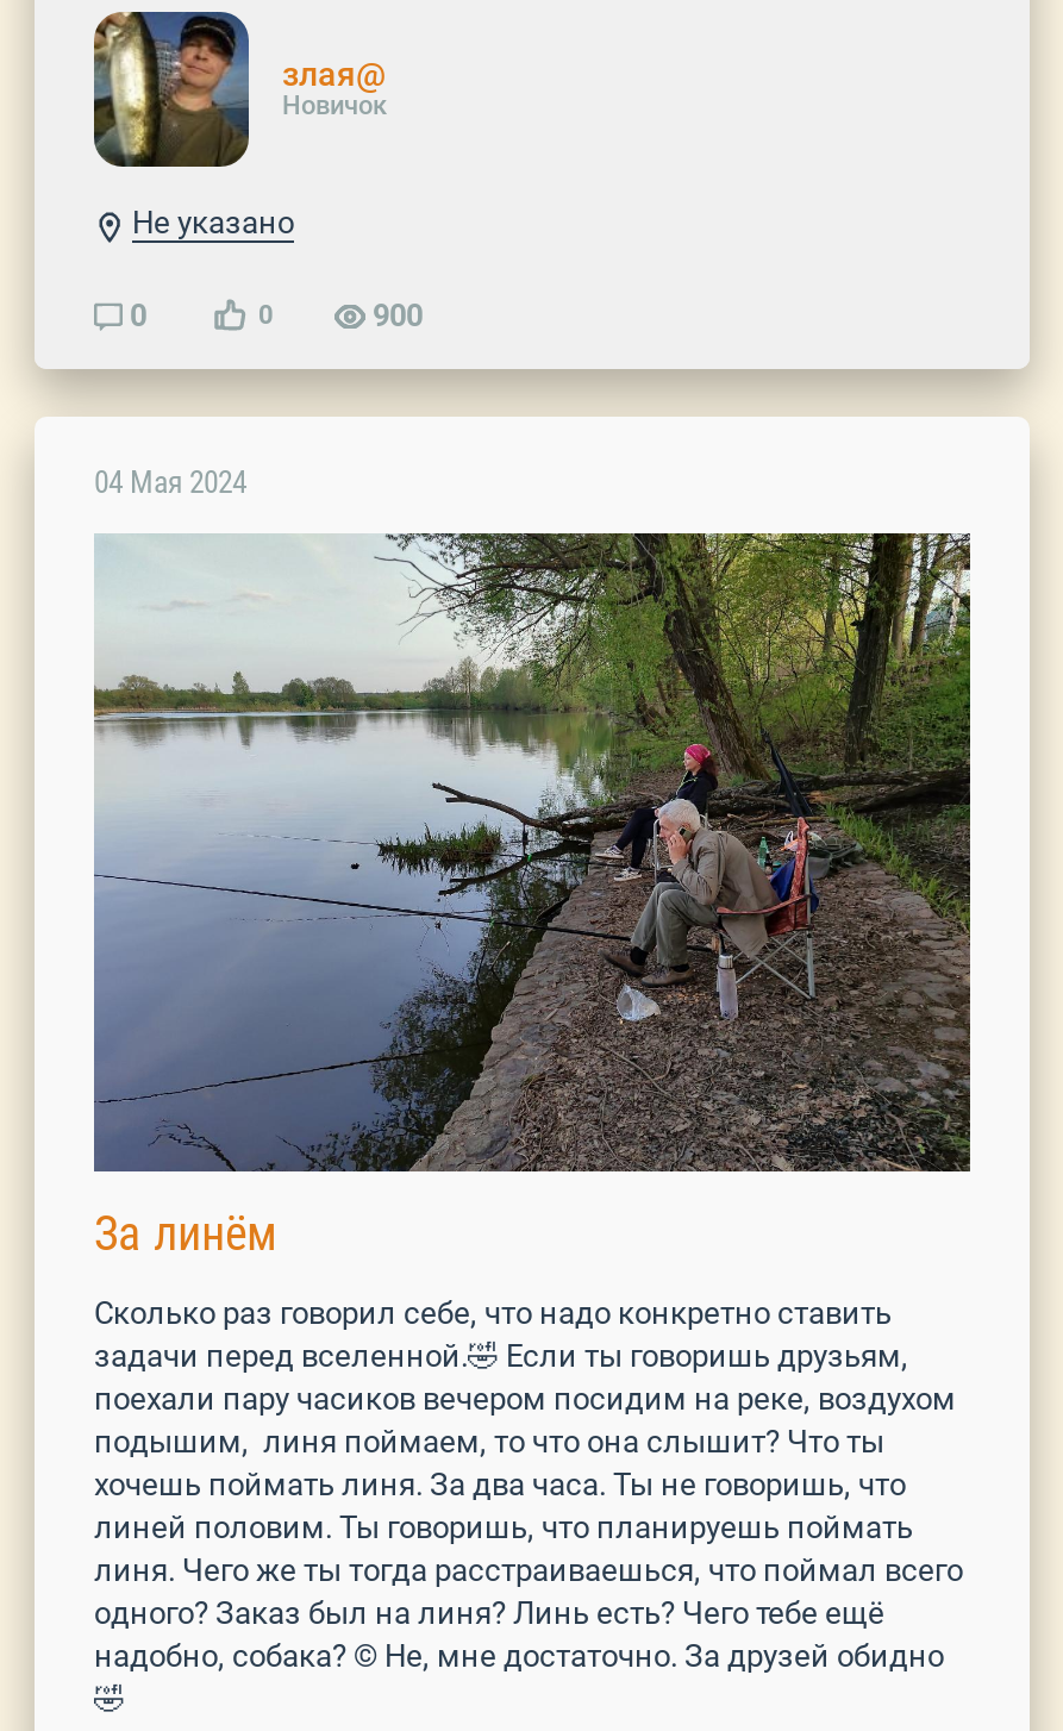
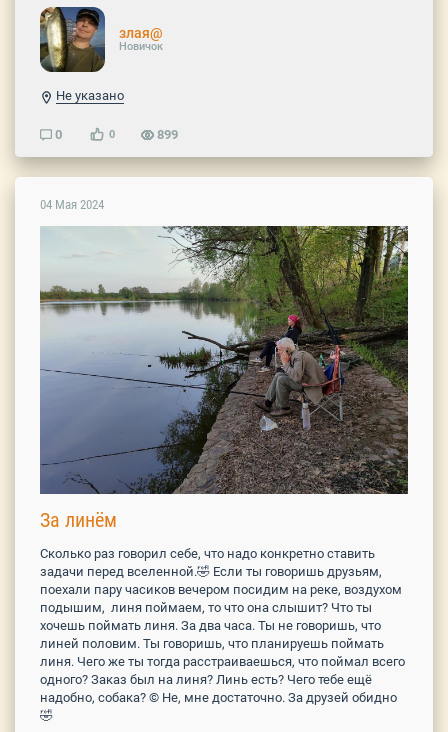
[373,296,423,332] 900 -> [157,126,178,141] 899

